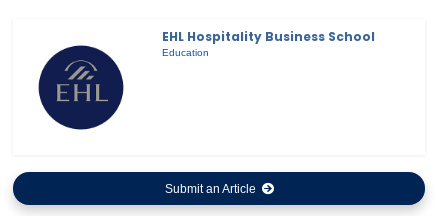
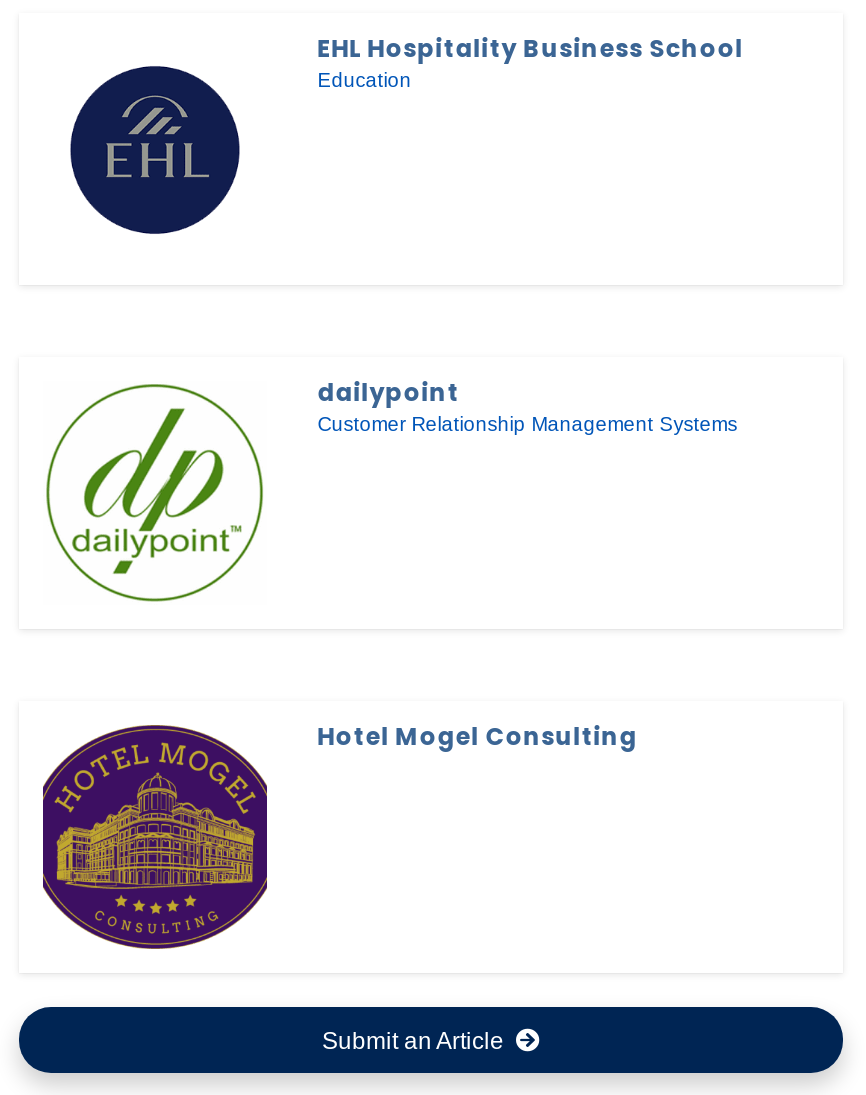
none -> [41,719,637,951] [image] | Hotel Mogel Consulting
none -> [45,375,737,603] [image] | dailypoint | Customer Relationship Management Systems

